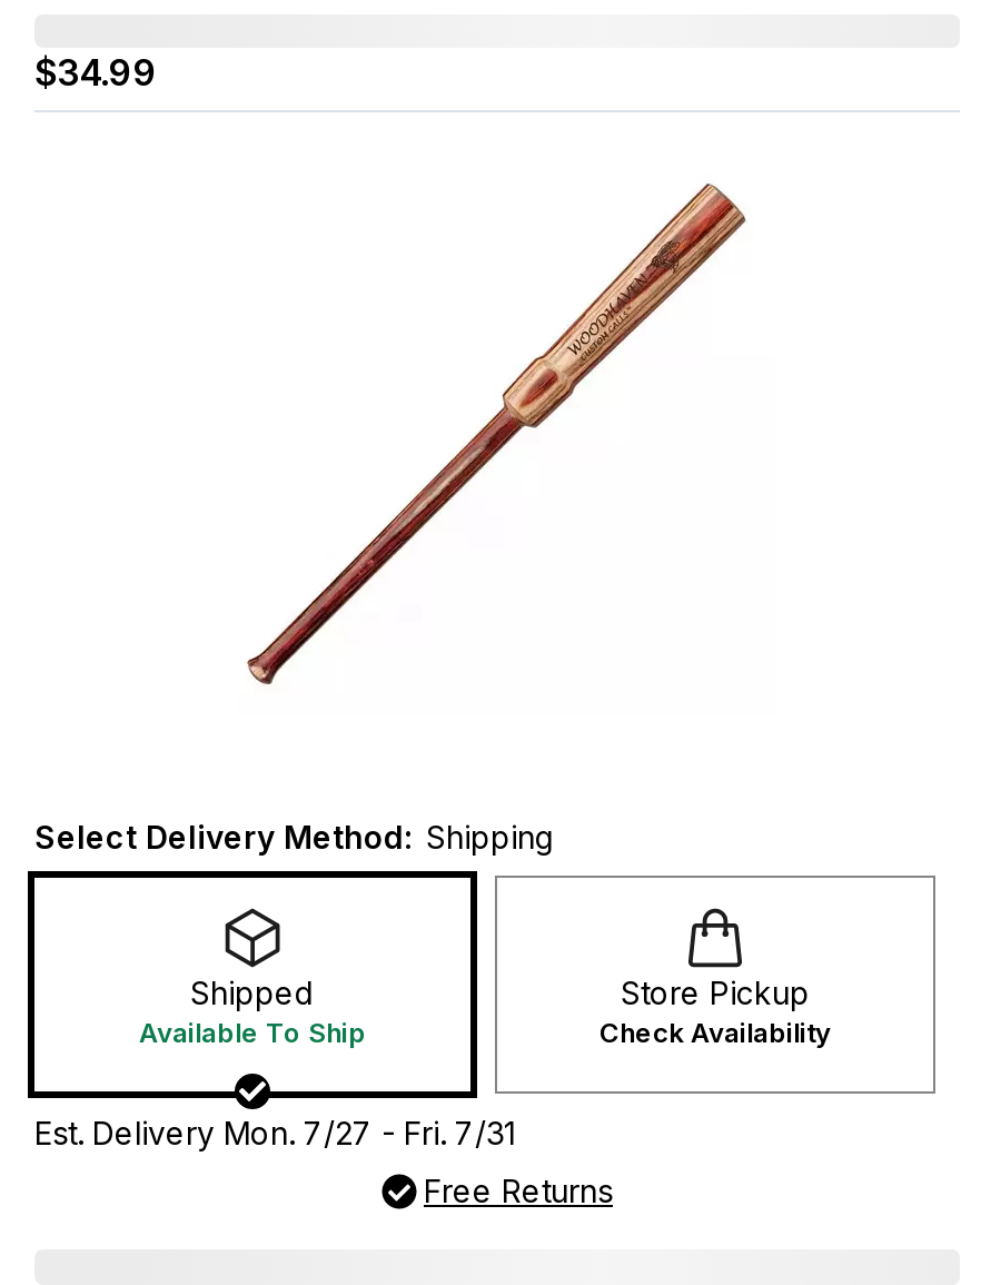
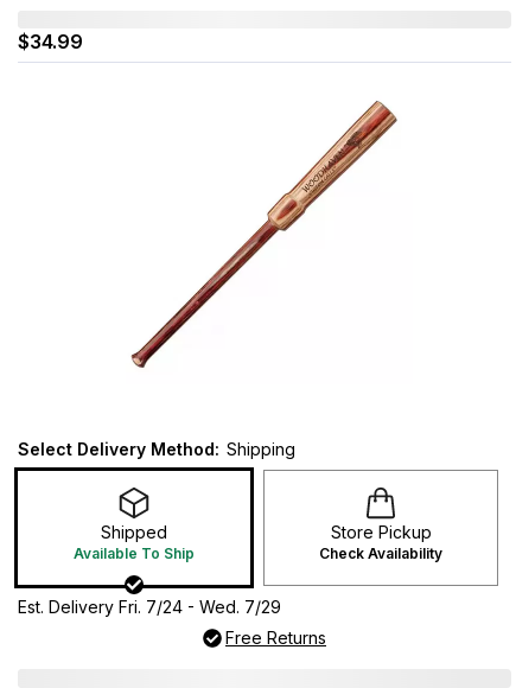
[34,1113,515,1150] Est. Delivery Mon. 7/27 - Fri. 7/31 -> [18,596,281,616] Est. Delivery Fri. 7/24 - Wed. 7/29

